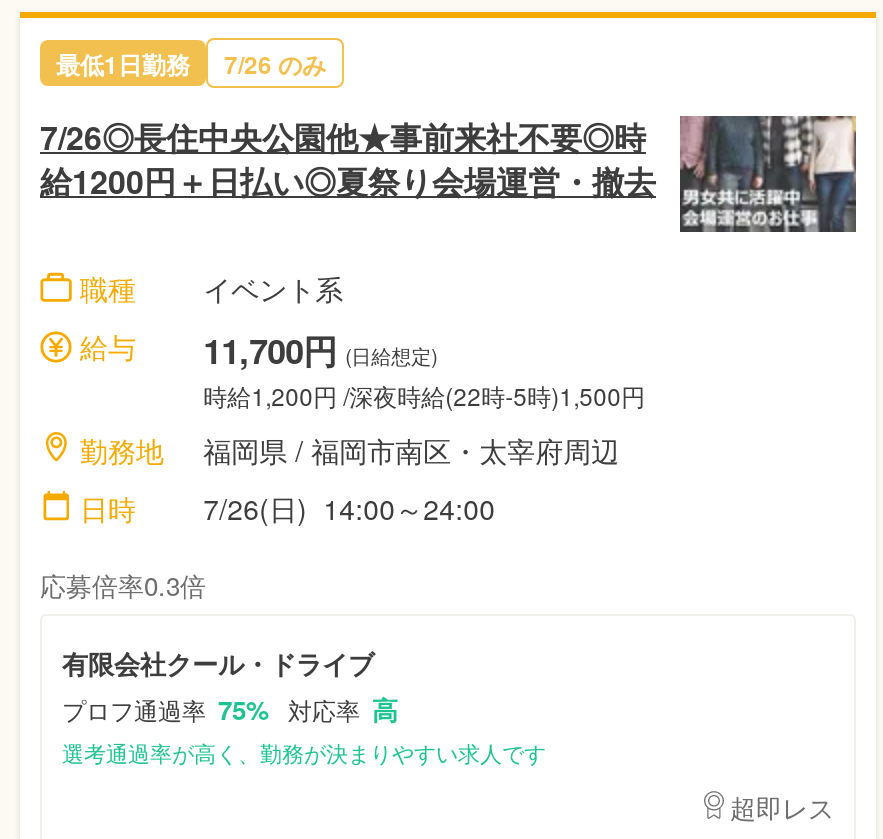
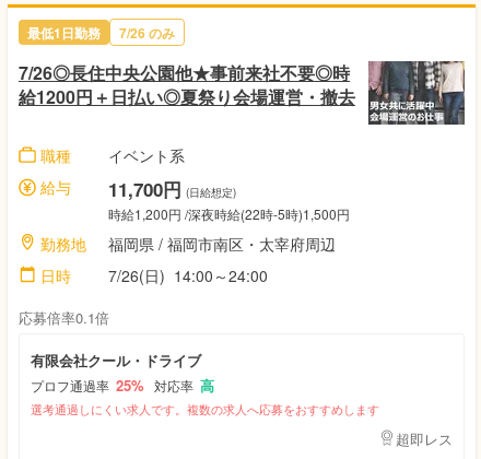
[40,565,206,603] 応募倍率0.3倍 -> [19,307,109,328] 応募倍率0.1倍
[62,689,546,767] プロフ通過率 75% 対応率 高 | 選考通過率が高く、勤務が決まりやすい求人です -> [31,375,379,417] プロフ通過率 25% 対応率 高 | 選考通過しにくい求人です。複数の求人へ応募をおすすめします

